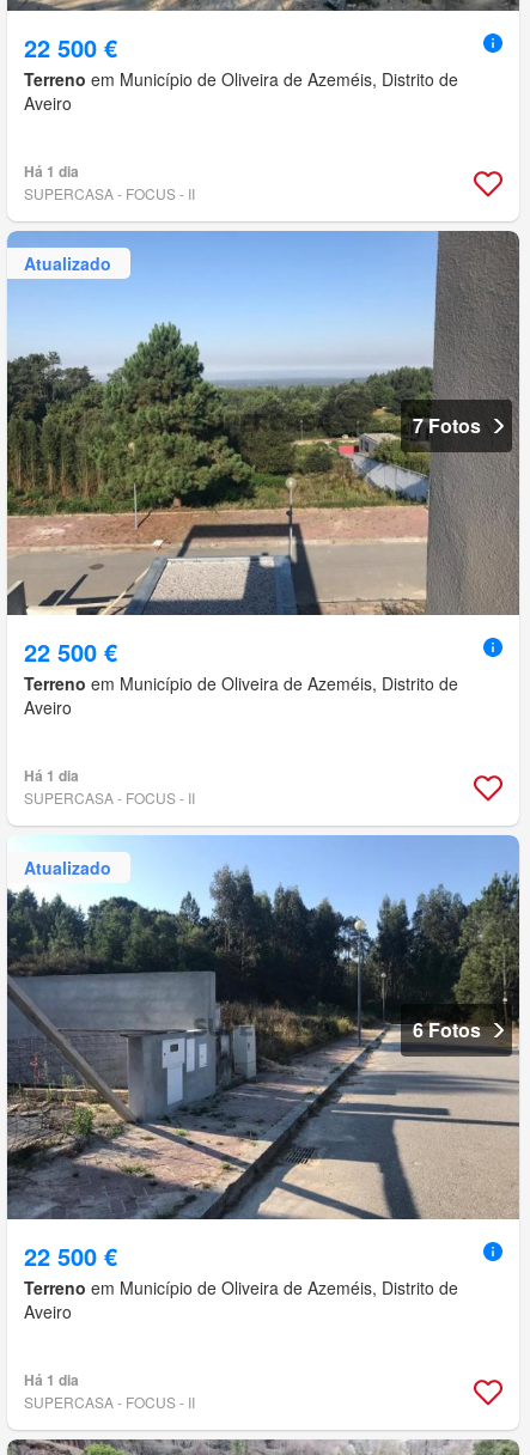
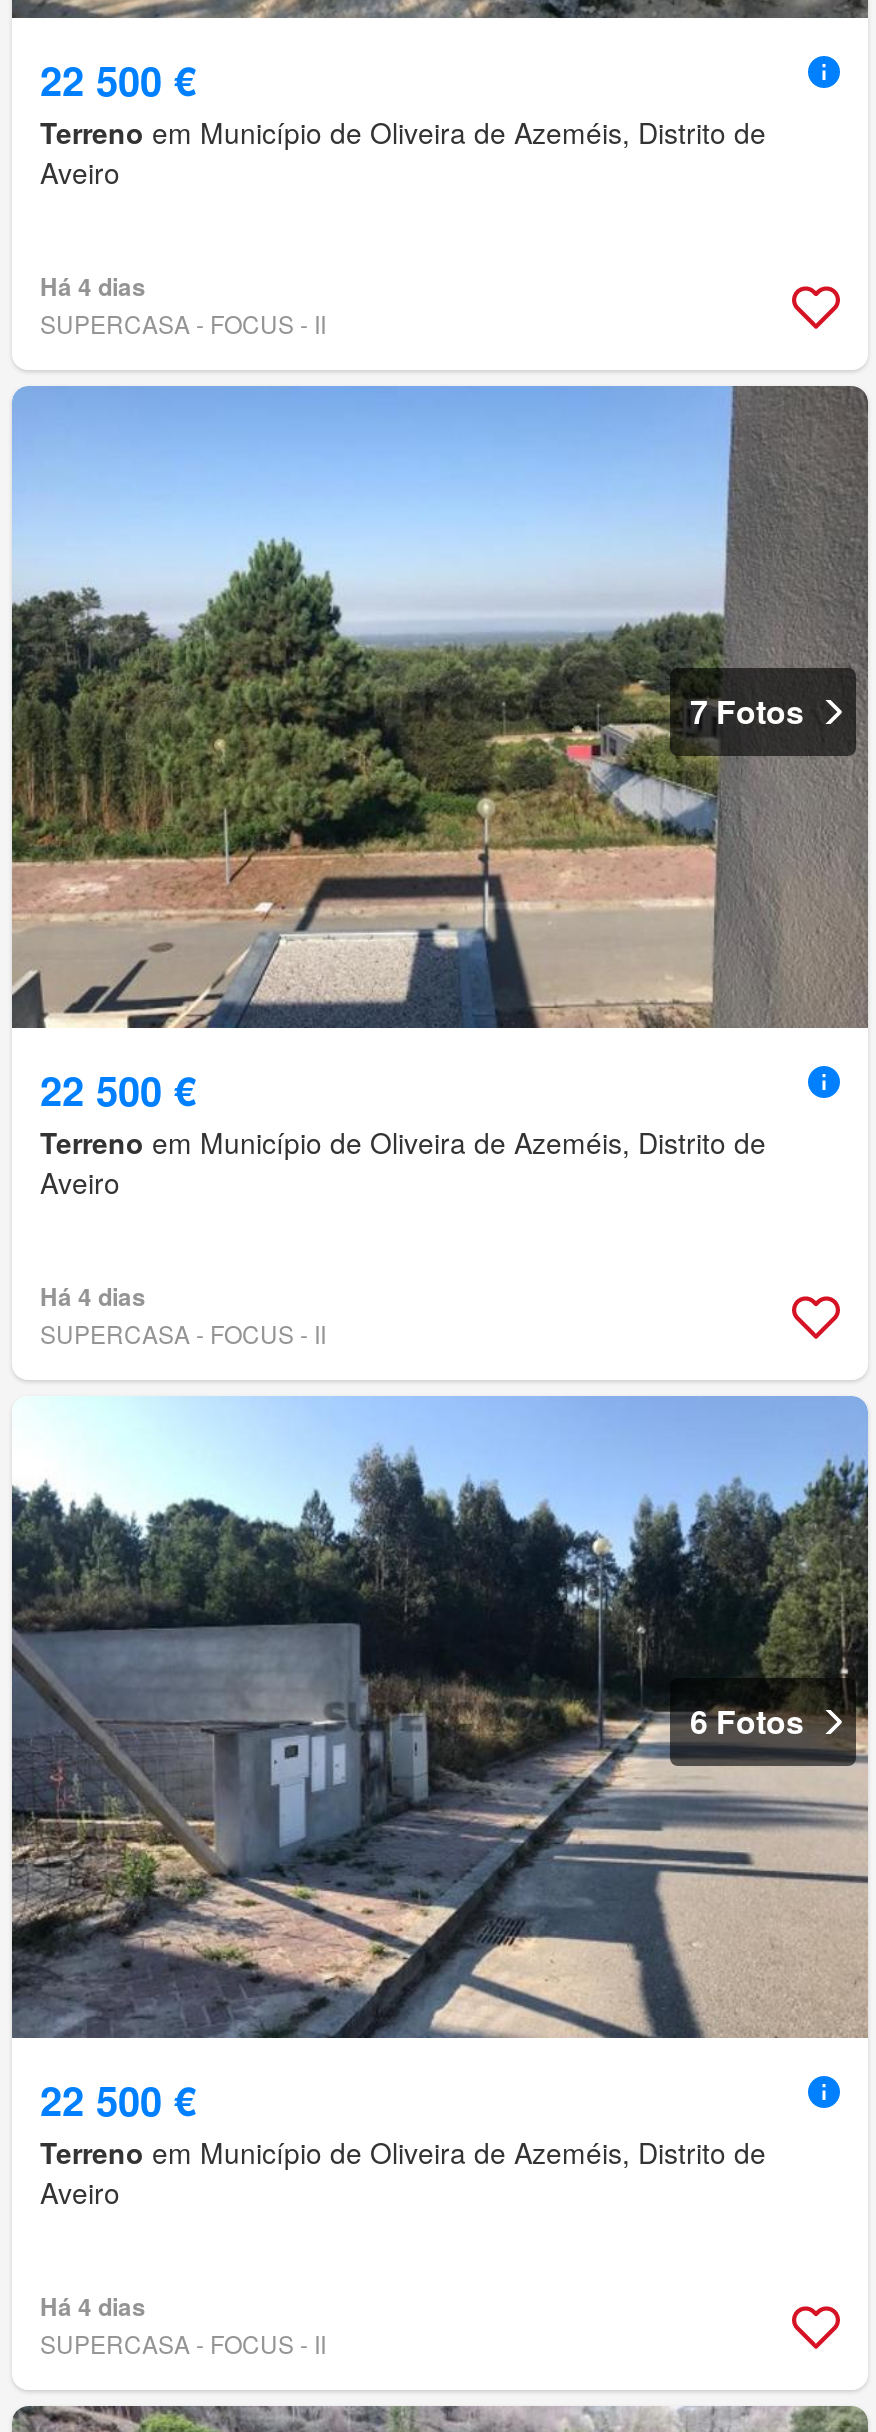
[24,161,79,182] Há 1 dia -> [40,269,146,305] Há 4 dias
[24,251,111,275] Atualizado -> none
[24,765,79,787] Há 1 dia -> [40,1279,146,1315] Há 4 dias
[24,855,111,879] Atualizado -> none
[24,1369,79,1391] Há 1 dia -> [40,2289,146,2325] Há 4 dias

